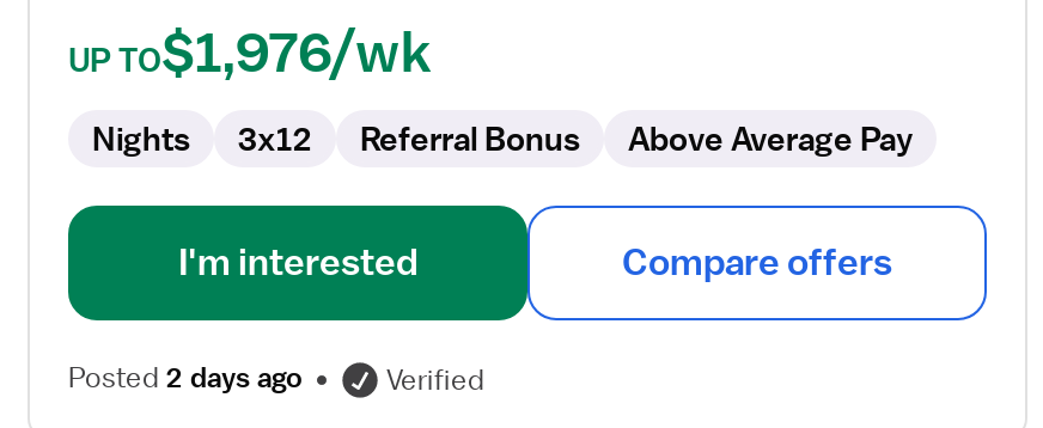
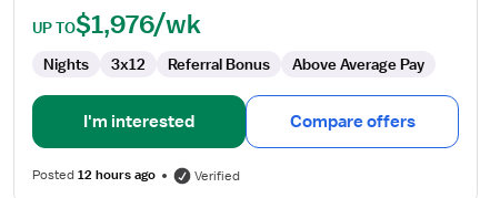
[68,359,303,397] Posted 2 days ago -> [32,166,156,184] Posted 12 hours ago

